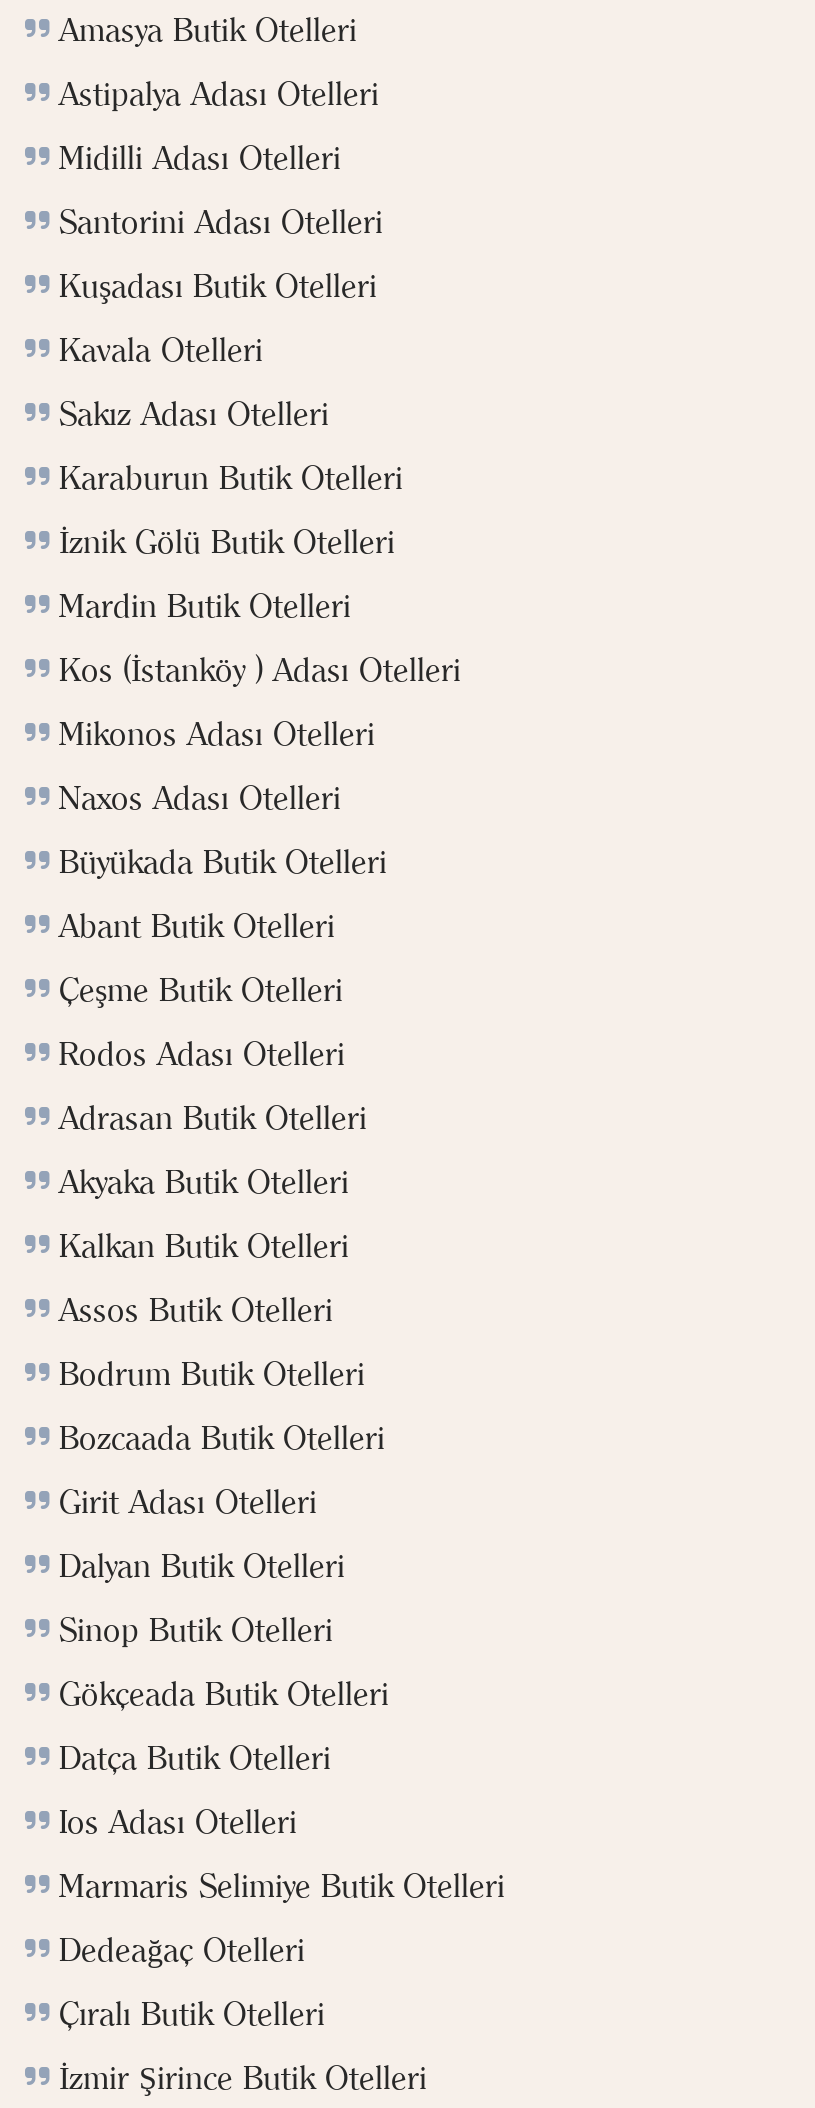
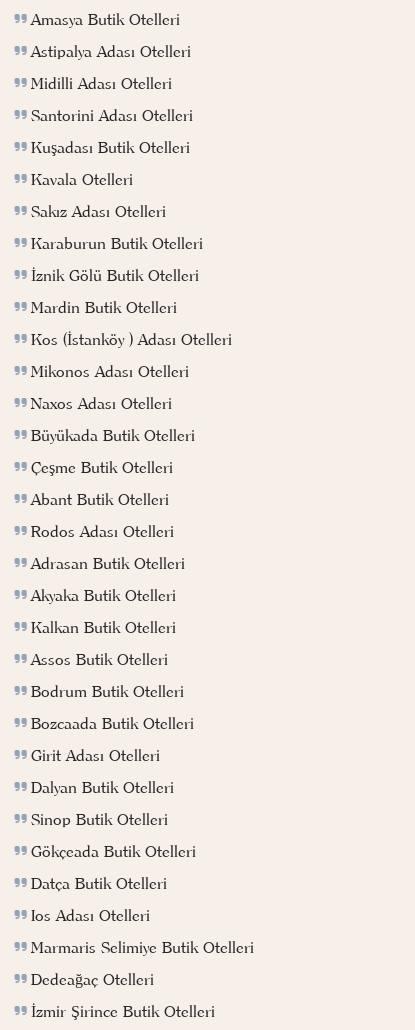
moved [59,905,335,945] -> [31,489,169,509]: Abant Butik Otelleri
[59,1993,325,2033] Çıralı Butik Otelleri -> none

